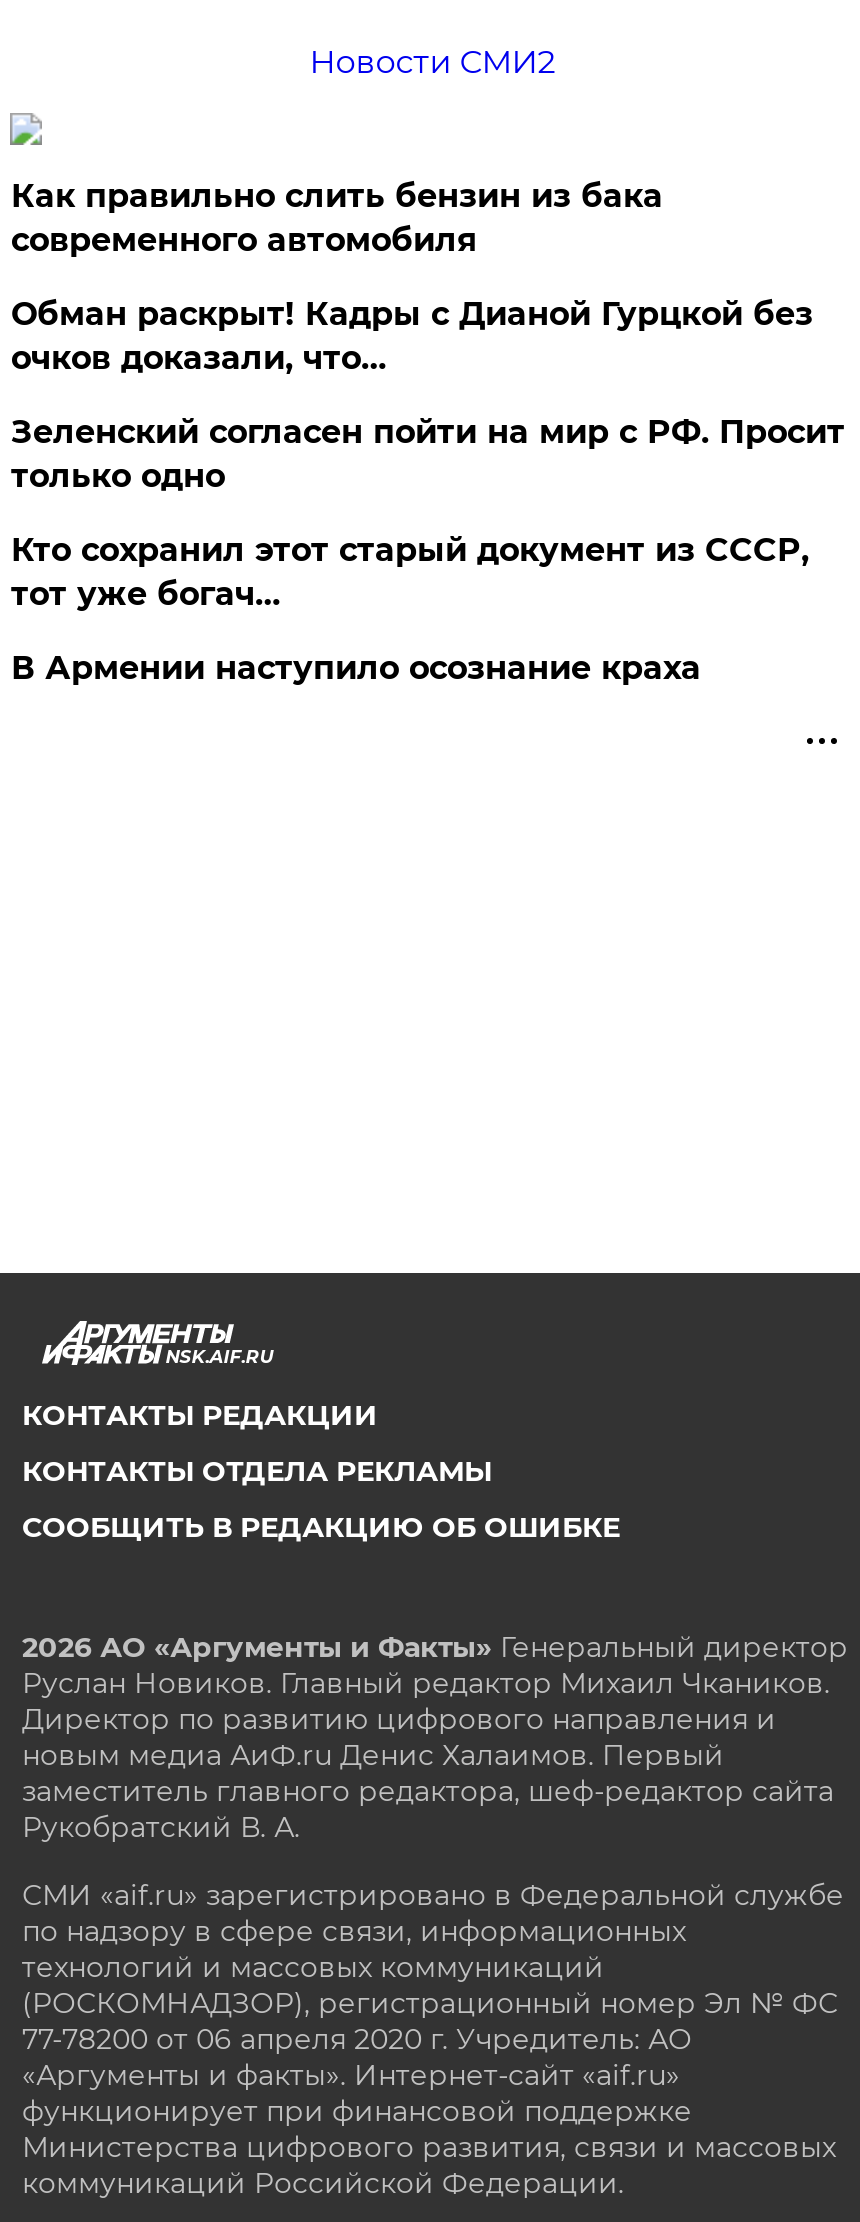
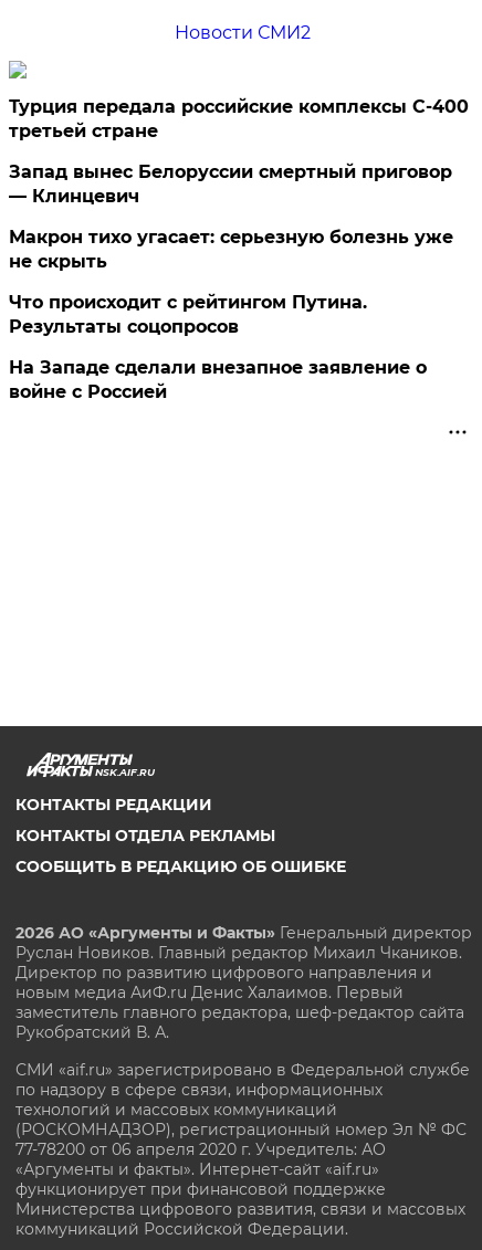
[11,177,663,259] Как правильно слить бензин из бака | современного автомобиля -> [9,96,469,141] Турция передала российские комплексы С-400 | третьей стране
[11,295,813,377] Обман раскрыт! Кадры с Дианой Гурцкой без | очков доказали, что… -> [9,161,453,207] Запад вынес Белоруссии смертный приговор | — Клинцевич
[11,413,845,495] Зеленский согласен пойти на мир с РФ. Просит | только одно -> [9,226,454,272] Макрон тихо угасает: серьезную болезнь уже | не скрыть
[11,531,809,613] Кто сохранил этот старый документ из СССР, | тот уже богач… -> [9,292,367,337] Что происходит с рейтингом Путина. | Результаты соцопросов
[11,649,701,687] В Армении наступило осознание краха -> [9,357,427,402] На Западе сделали внезапное заявление о | войне с Россией

